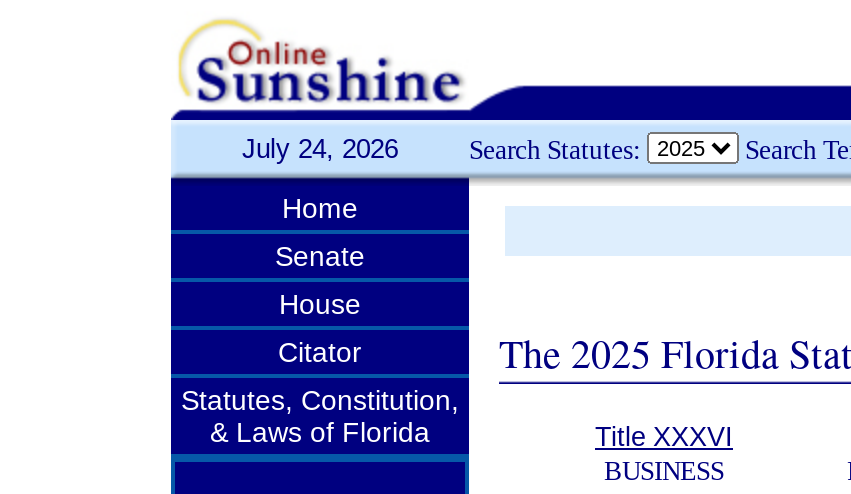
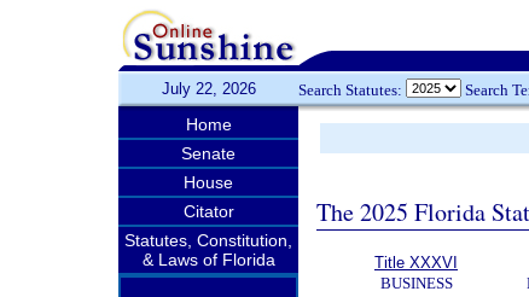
[242,134,398,164] July 24, 2026 -> [161,80,255,98] July 22, 2026

